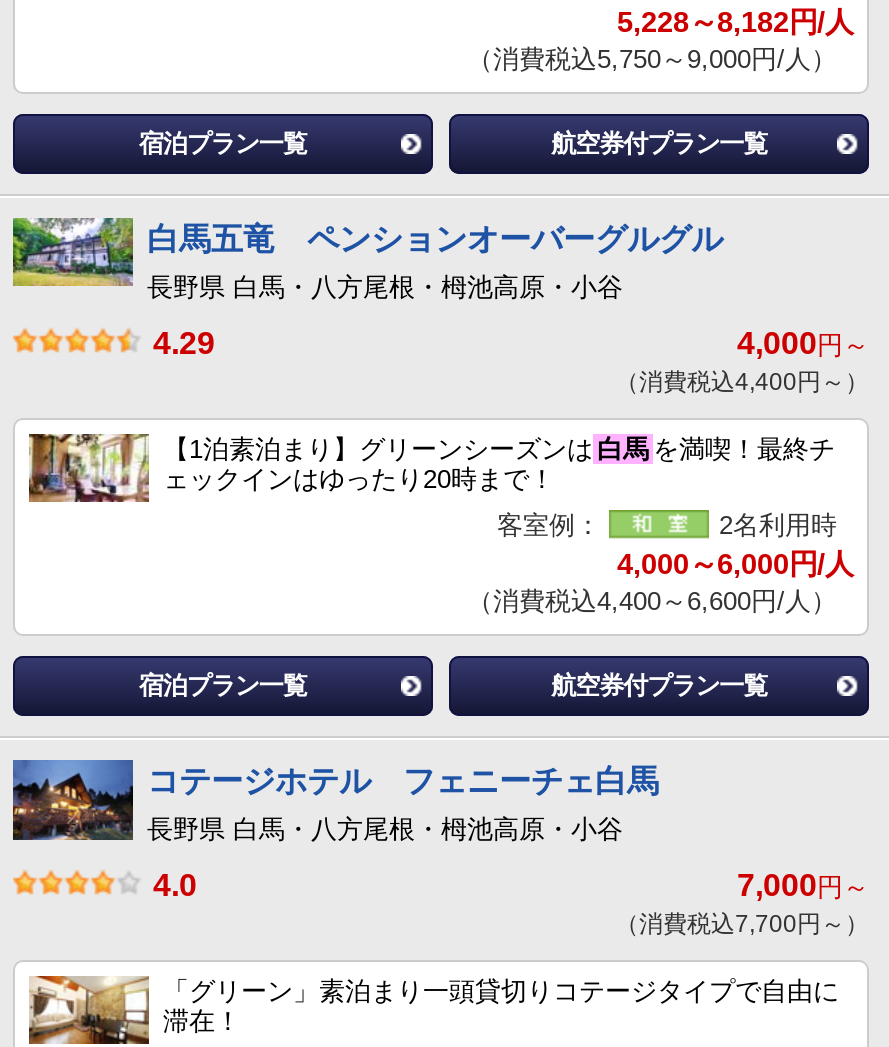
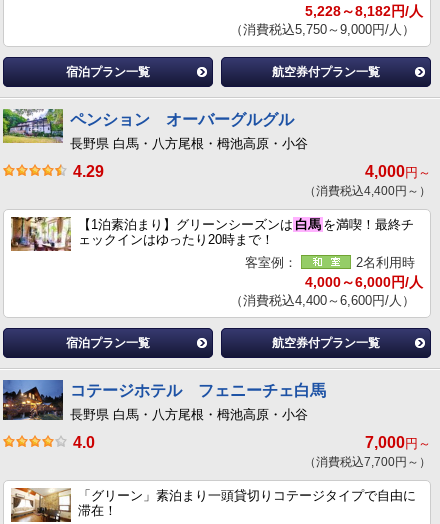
[147,222,723,256] 白馬五竜 ペンションオーバーグルグル -> [70,111,294,128] ペンション オーバーグルグル

